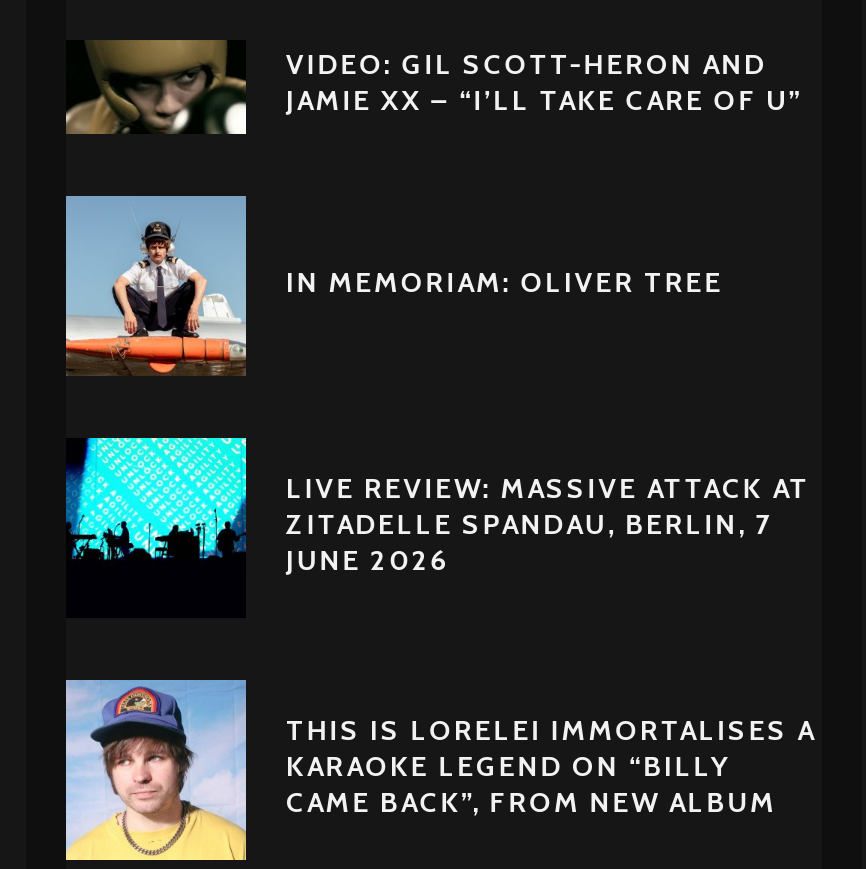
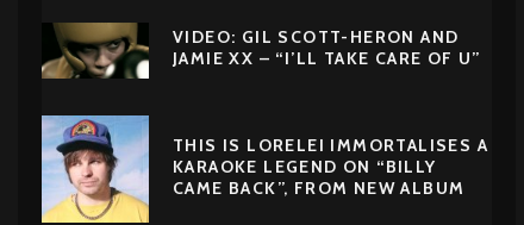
[64,204,723,376] [image] | IN MEMORIAM: OLIVER TREE -> none
[64,436,810,577] [image] | LIVE REVIEW: MASSIVE ATTACK AT | ZITADELLE SPANDAU, BERLIN, 7 | JUNE 2026 -> none

